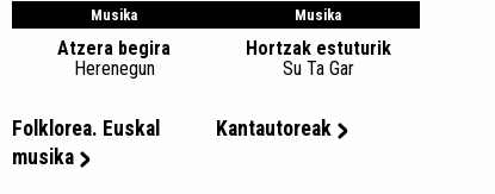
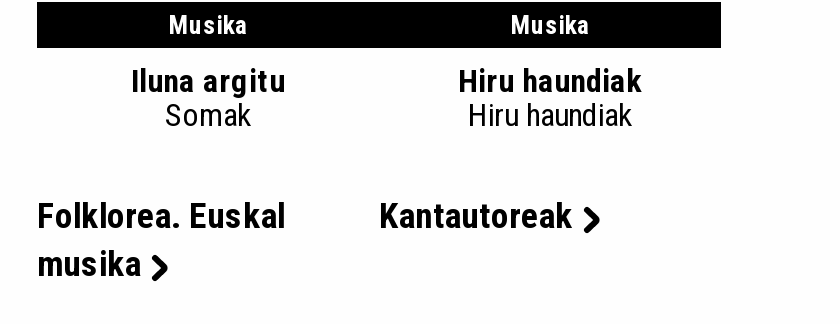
[57,37,171,80] Atzera begira | Herenegun -> [131,63,285,135] Iluna argitu | Somak
[245,37,391,80] Hortzak estuturik | Su Ta Gar -> [458,63,642,135] Hiru haundiak | Hiru haundiak

